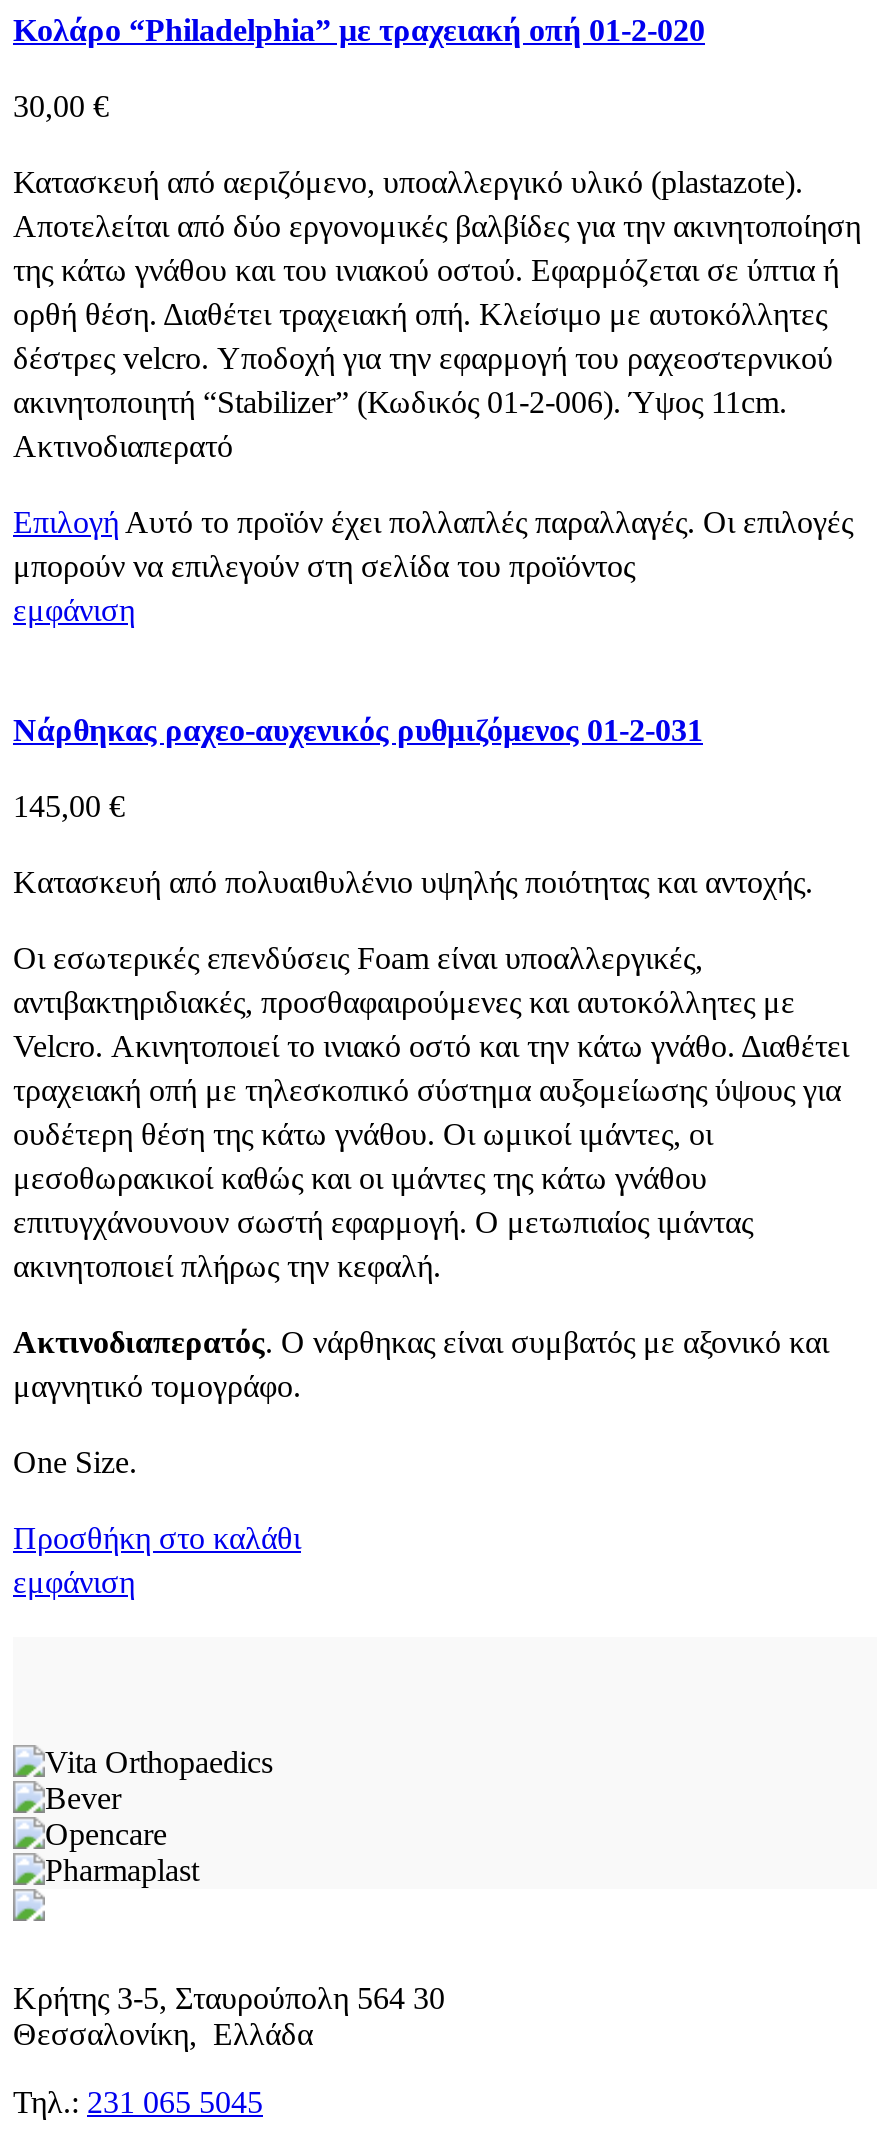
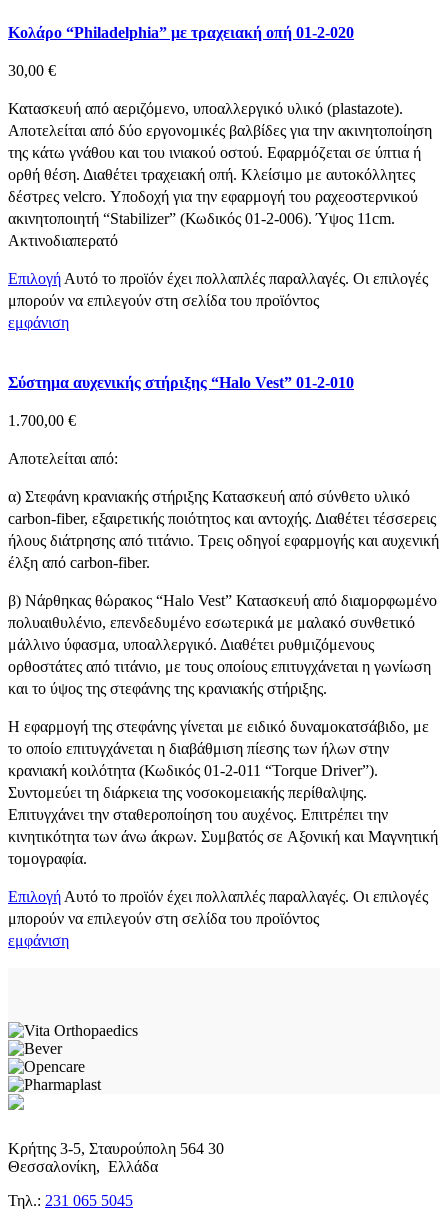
[13,712,703,746] Νάρθηκας ραχεο-αυχενικός ρυθμιζόμενος 01-2-031 -> [8,374,354,391] Σύστημα αυχενικής στήριξης “Halo Vest” 01-2-010
[13,788,125,822] 145,00 € -> [8,412,76,429] 1.700,00 €
[13,864,813,898] Kατασκευή από πολυαιθυλένιο υψηλής ποιότητας και αντοχής. -> [8,450,118,467] Αποτελείται από:
[13,940,849,1282] Οι εσωτερικές επενδύσεις Foam είναι υποαλλεργικές, | αντιβακτηριδιακές, προσθαφαιρούμενες και αυτοκόλλητες με | Velcro. Ακινητοποιεί το ινιακό οστό και την κάτω γνάθο. Διαθέτει | τραχειακή οπή με τηλεσκοπικό σύστημα αυξομείωσης ύψους για | ουδέτερη θέση της κάτω γνάθου. Οι ωμικοί ιμάντες, οι | μεσοθωρακικοί καθώς και οι ιμάντες της κάτω γνάθου | επιτυγχάνουνουν σωστή εφαρμογή. Ο μετωπιαίος ιμάντας | ακινητοποιεί πλήρως την κεφαλή. -> [8,488,439,571] α) Στεφάνη κρανιακής στήριξης Κατασκευή από σύνθετο υλικό | carbon-fiber, εξαιρετικής ποιότητος και αντοχής. Διαθέτει τέσσερεις | ήλους διάτρησης από τιτάνιο. Τρεις οδηγοί εφαρμογής και αυχενική | έλξη από carbon-fiber.
[13,1324,829,1402] Ακτινοδιαπερατός. Ο νάρθηκας είναι συμβατός με αξονικό και | μαγνητικό τομογράφο. -> [8,592,437,697] β) Νάρθηκας θώρακος “Halo Vest” Κατασκευή από διαμορφωμένο | πολυαιθυλένιο, επενδεδυμένο εσωτερικά με μαλακό συνθετικό | μάλλινο ύφασμα, υποαλλεργικό. Διαθέτει ρυθμιζόμενους | ορθοστάτες από τιτάνιο, με τους οποίους επιτυγχάνεται η γωνίωση | και το ύψος της στεφάνης της κρανιακής στήριξης.
[13,1444,137,1478] One Size. -> [8,718,438,867] Η εφαρμογή της στεφάνης γίνεται με ειδικό δυναμοκατσάβιδο, με | το οποίο επιτυγχάνεται η διαβάθμιση πίεσης των ήλων στην | κρανιακή κοιλότητα (Κωδικός 01-2-011 “Torque Driver”). | Συντομεύει τη διάρκεια της νοσοκομειακής περίθαλψης. | Επιτυγχάνει την σταθεροποίηση του αυχένος. Επιτρέπει την | κινητικότητα των άνω άκρων. Συμβατός σε Aξονική και Mαγνητική | τομογραφία.
[13,1520,301,1554] Προσθήκη στο καλάθι -> [8,888,428,927] Επιλογή Αυτό το προϊόν έχει πολλαπλές παραλλαγές. Οι επιλογές | μπορούν να επιλεγούν στη σελίδα του προϊόντος

